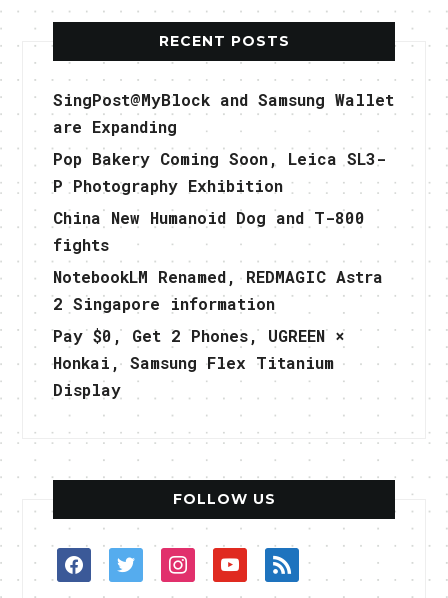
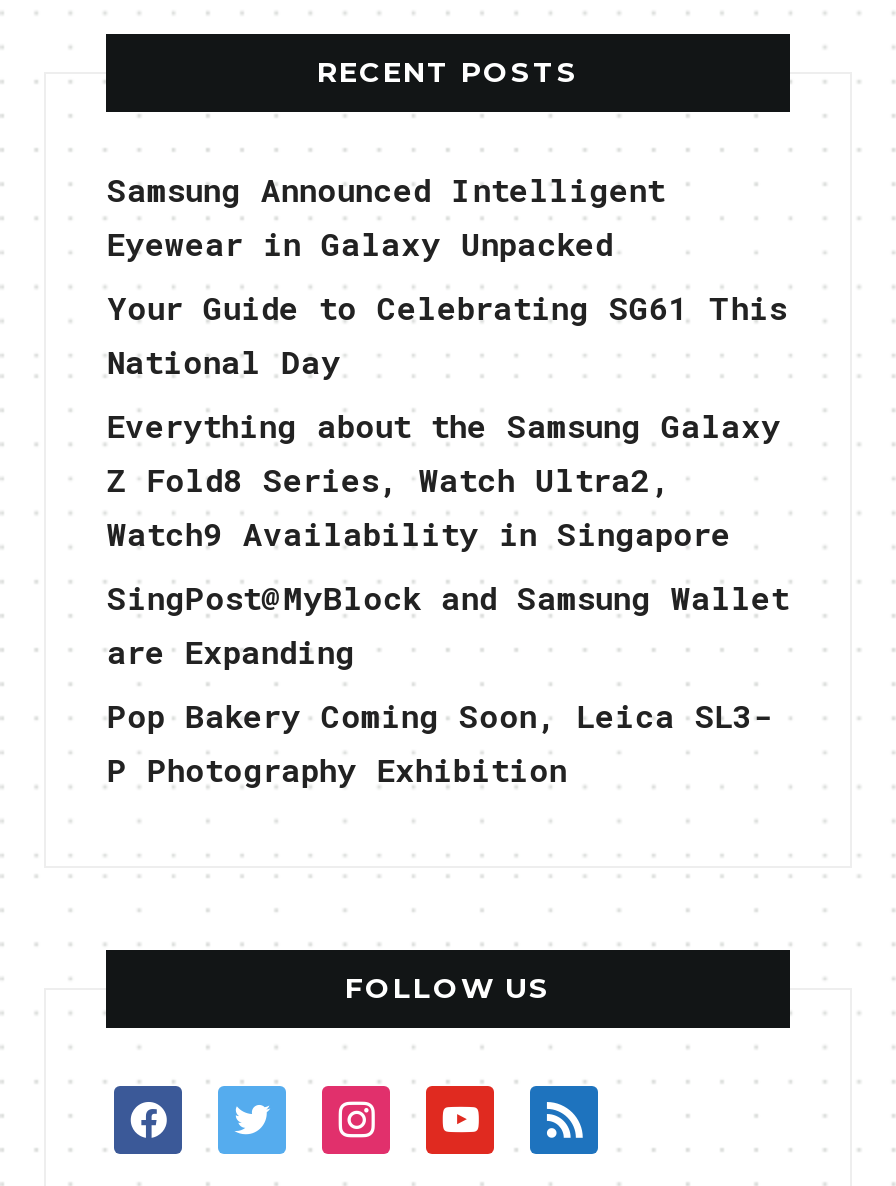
none -> [107,169,787,555] Samsung Announced Intelligent | Eyewear in Galaxy Unpacked | Your Guide to Celebrating SG61 This | National Day | Everything about the Samsung Galaxy | Z Fold8 Series, Watch Ultra2, | Watch9 Availability in Singapore
moved [53,89,394,196] -> [107,577,789,791]: SingPost@MyBlock and Samsung Wallet | are Expanding | Pop Bakery Coming Soon, Leica SL3- | P Photography Exhibition
[53,207,383,400] China New Humanoid Dog and T-800 | fights | NotebookLM Renamed, REDMAGIC Astra | 2 Singapore information | Pay $0, Get 2 Phones, UGREEN × | Honkai, Samsung Flex Titanium | Display -> none

